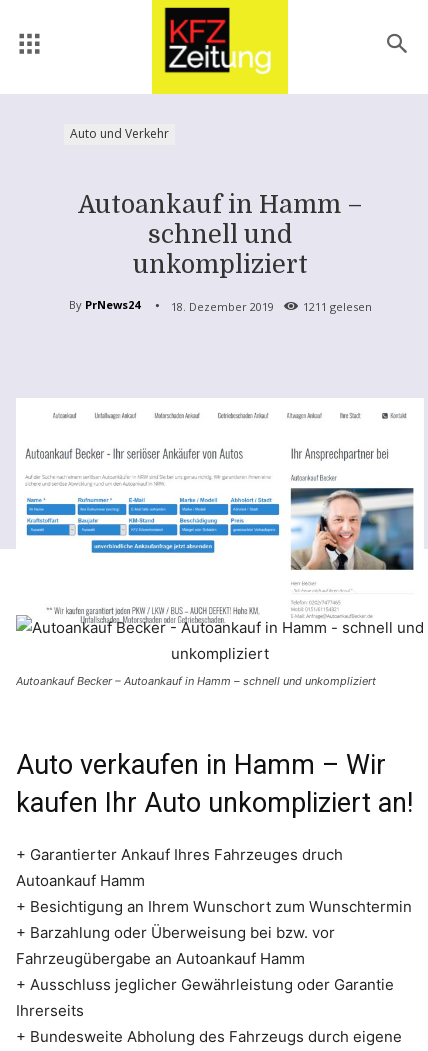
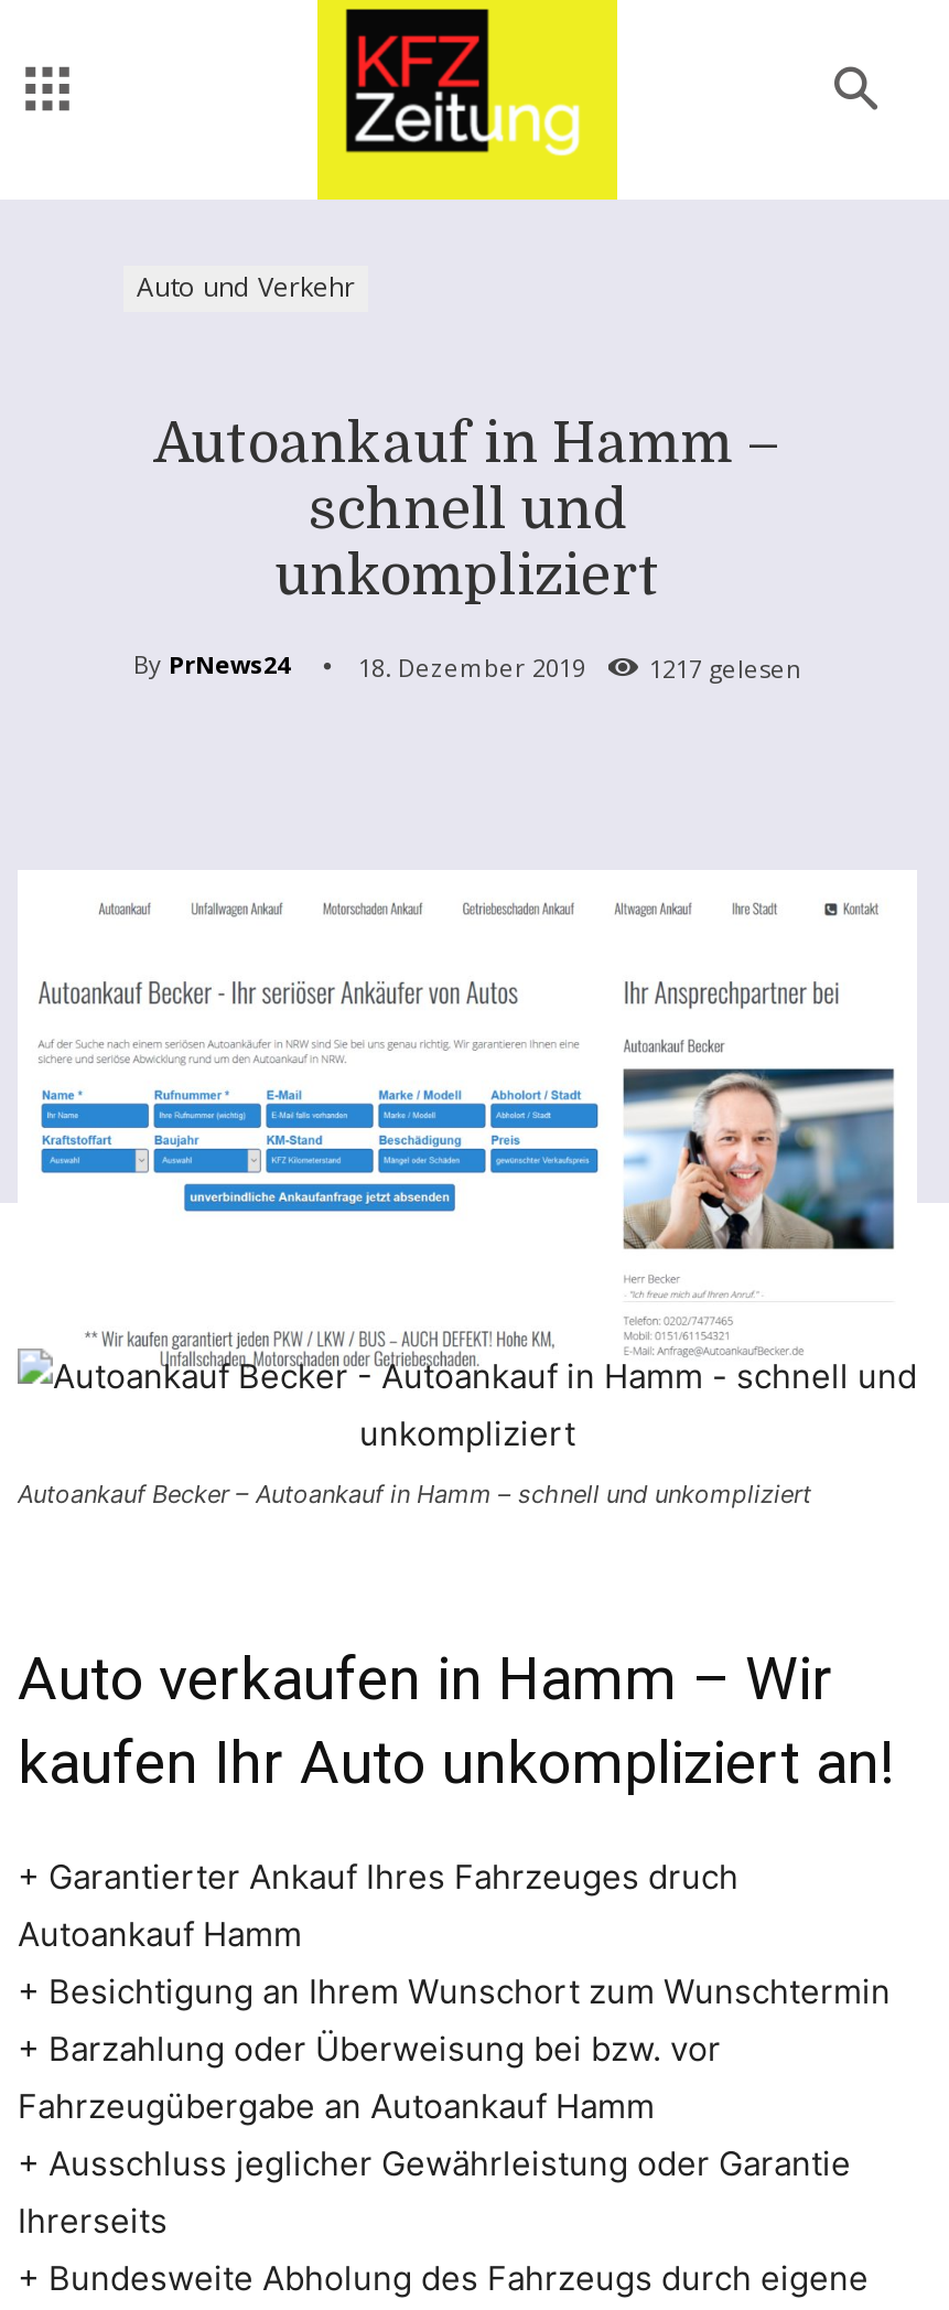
[170,299,371,314] 18. Dezember 2019 1211 gelesen -> [358,651,801,684] 18. Dezember 2019 1217 gelesen

